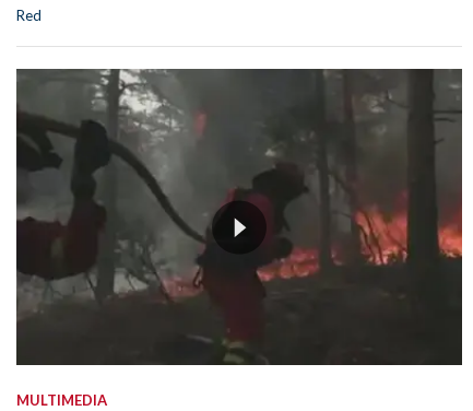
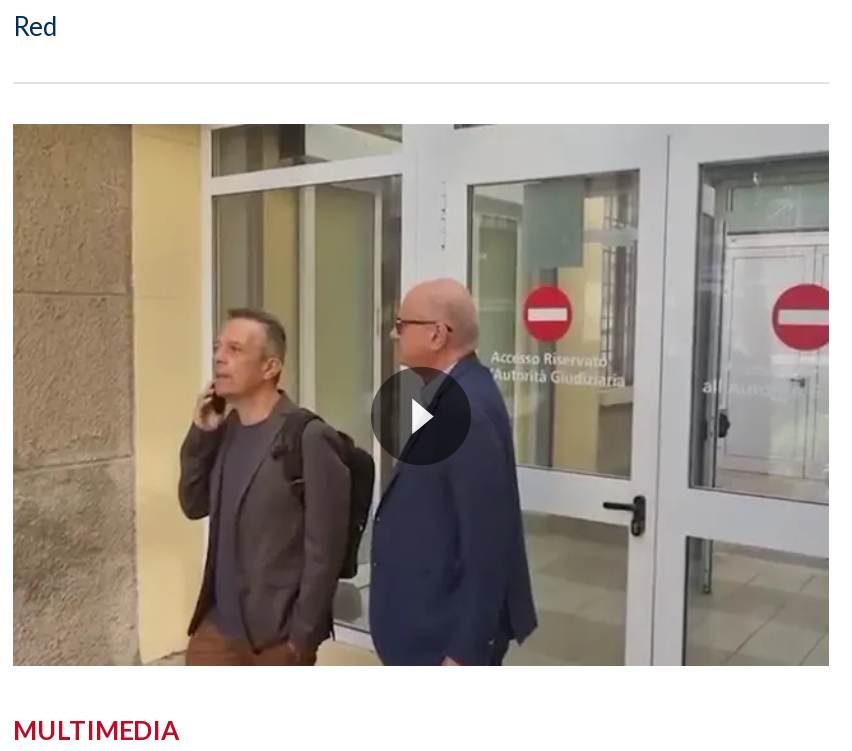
[15,68,463,366] [image] -> [11,123,831,669] [image]

